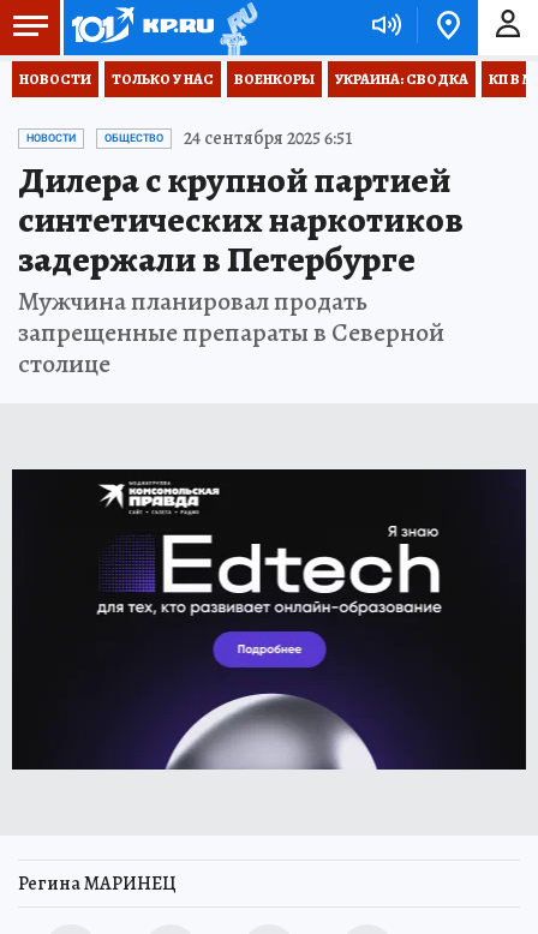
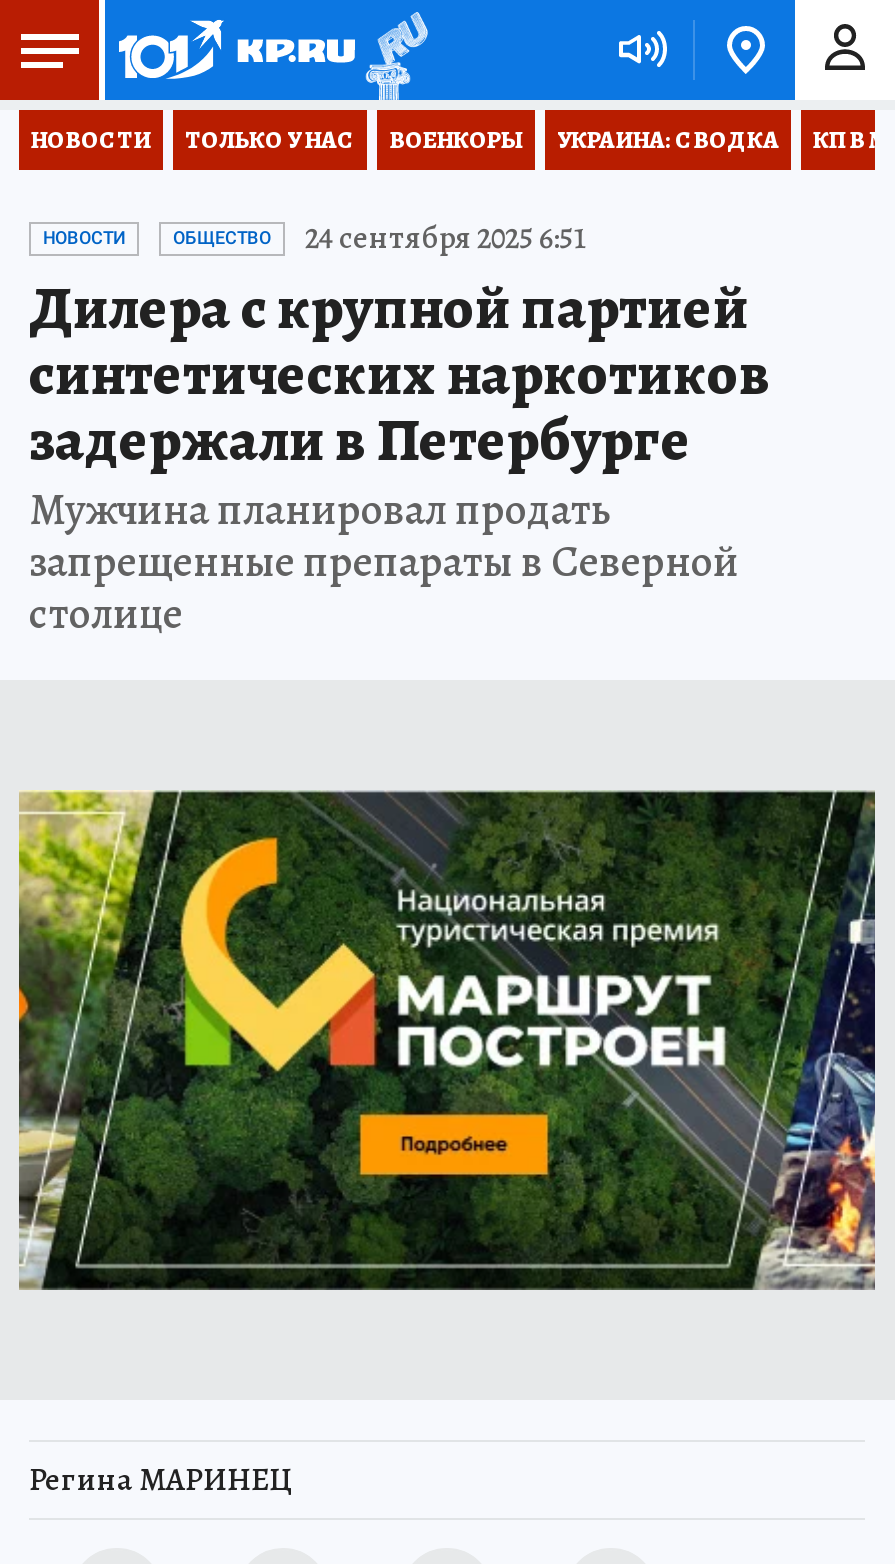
[11,468,527,770] [image] -> [17,790,877,1292] [image]

